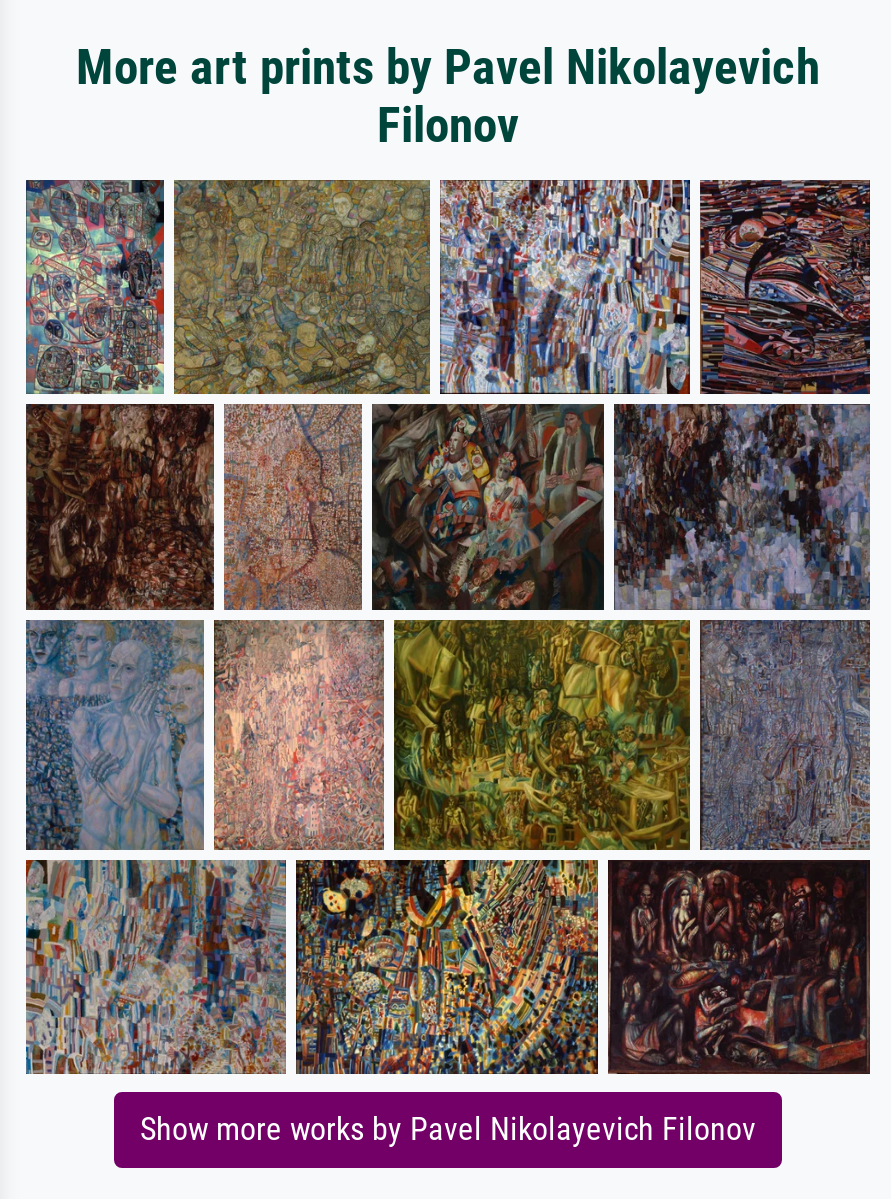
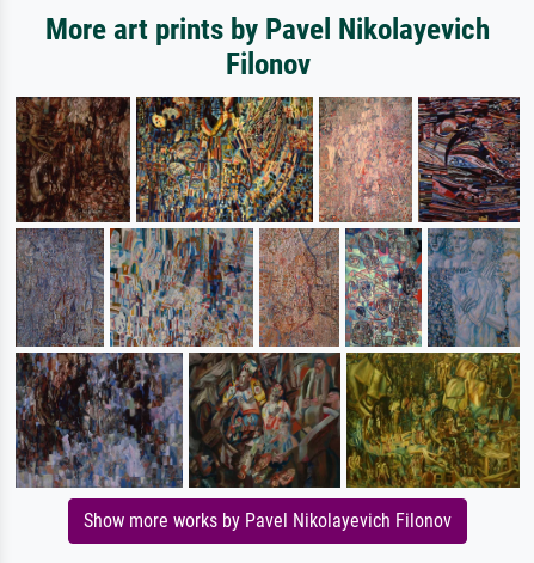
[24,178,872,1076] [image] -> [16,96,521,489] [image]

